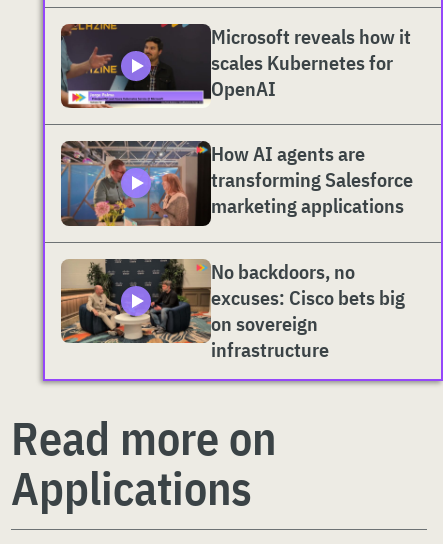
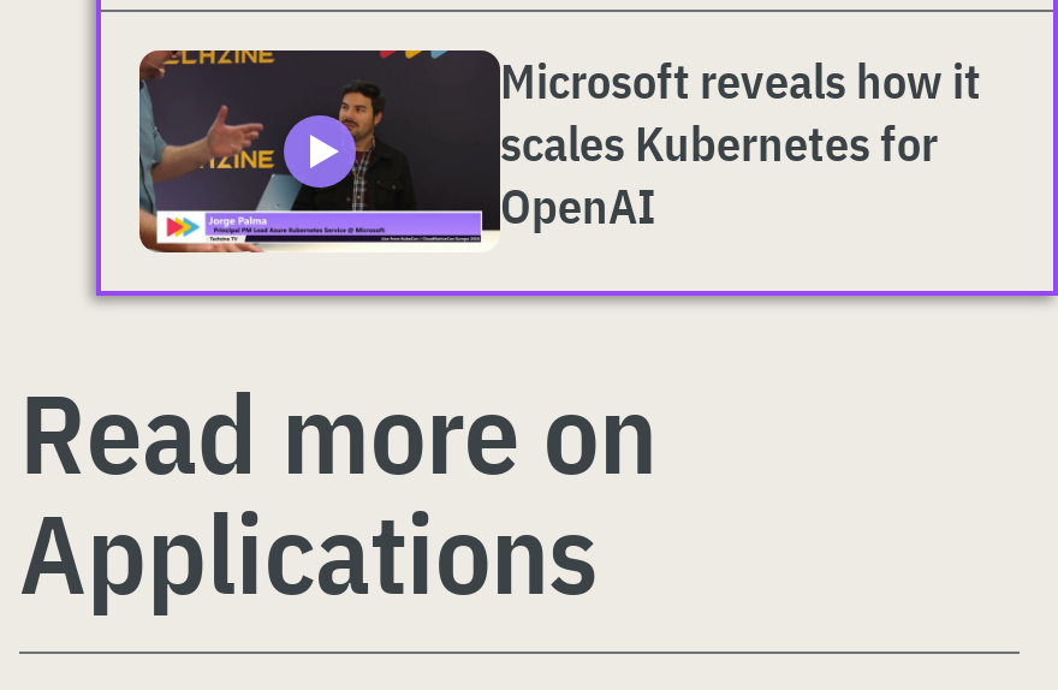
[60,140,413,362] [image] | How AI agents are | transforming Salesforce | marketing applications | No backdoors, no | excuses: Cisco bets big | on sovereign | infrastructure -> none
[60,258,197,344] [image] -> none

